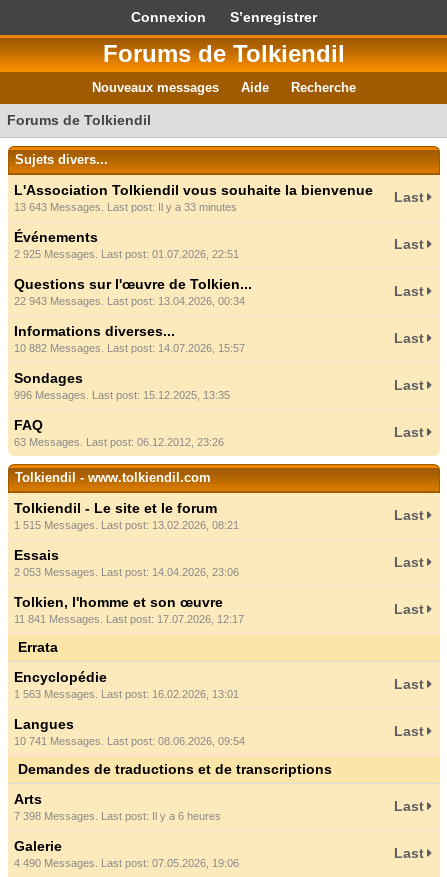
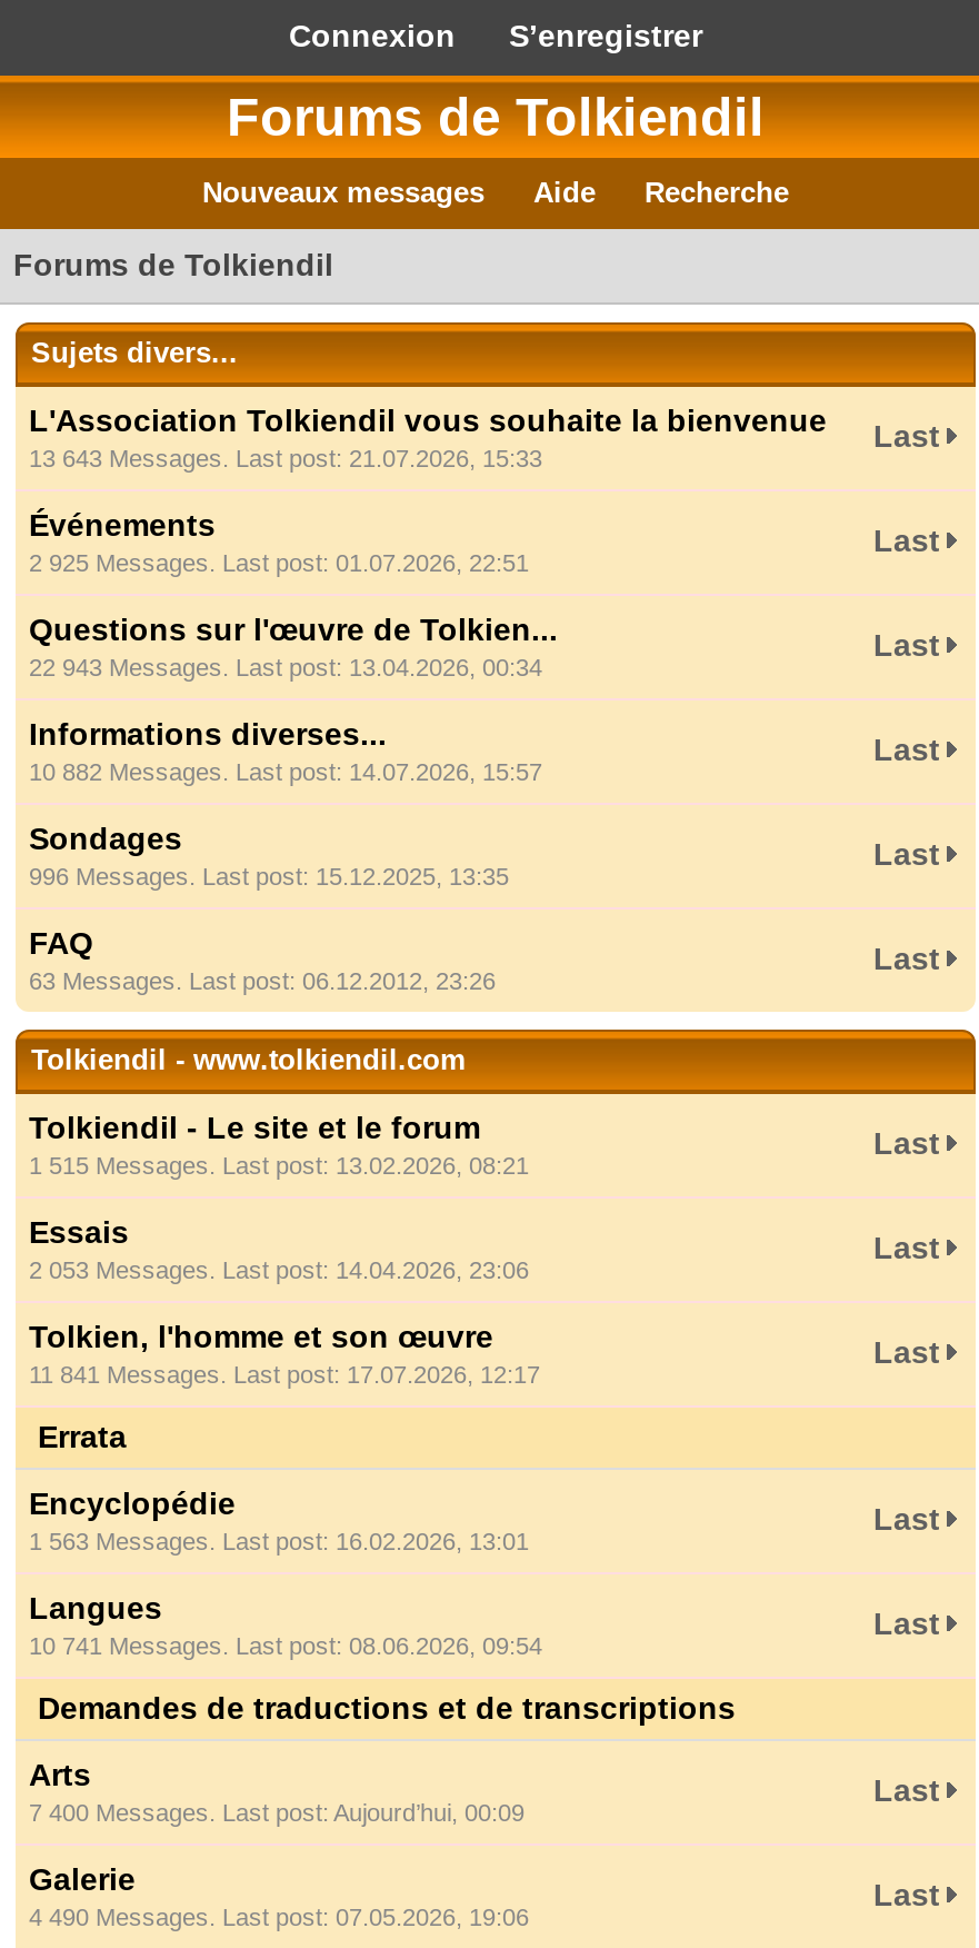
[14,201,237,213] 13 643 Messages. Last post: Il y a 33 minutes -> [29,445,542,471] 13 643 Messages. Last post: 21.07.2026, 15:33
[14,810,221,822] 7 398 Messages. Last post: Il y a 6 heures -> [29,1799,525,1826] 7 400 Messages. Last post: Aujourd’hui, 00:09

